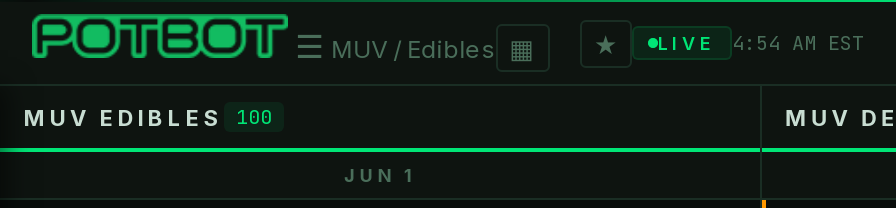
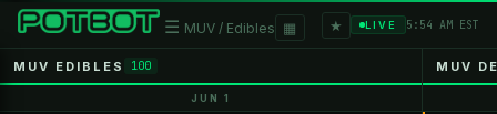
[732,30,864,56] 4:54 AM EST -> [406,18,479,32] 5:54 AM EST

